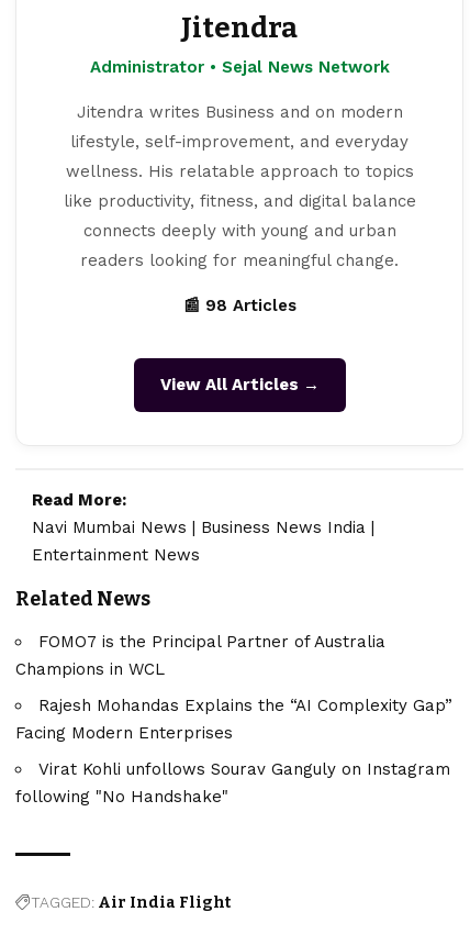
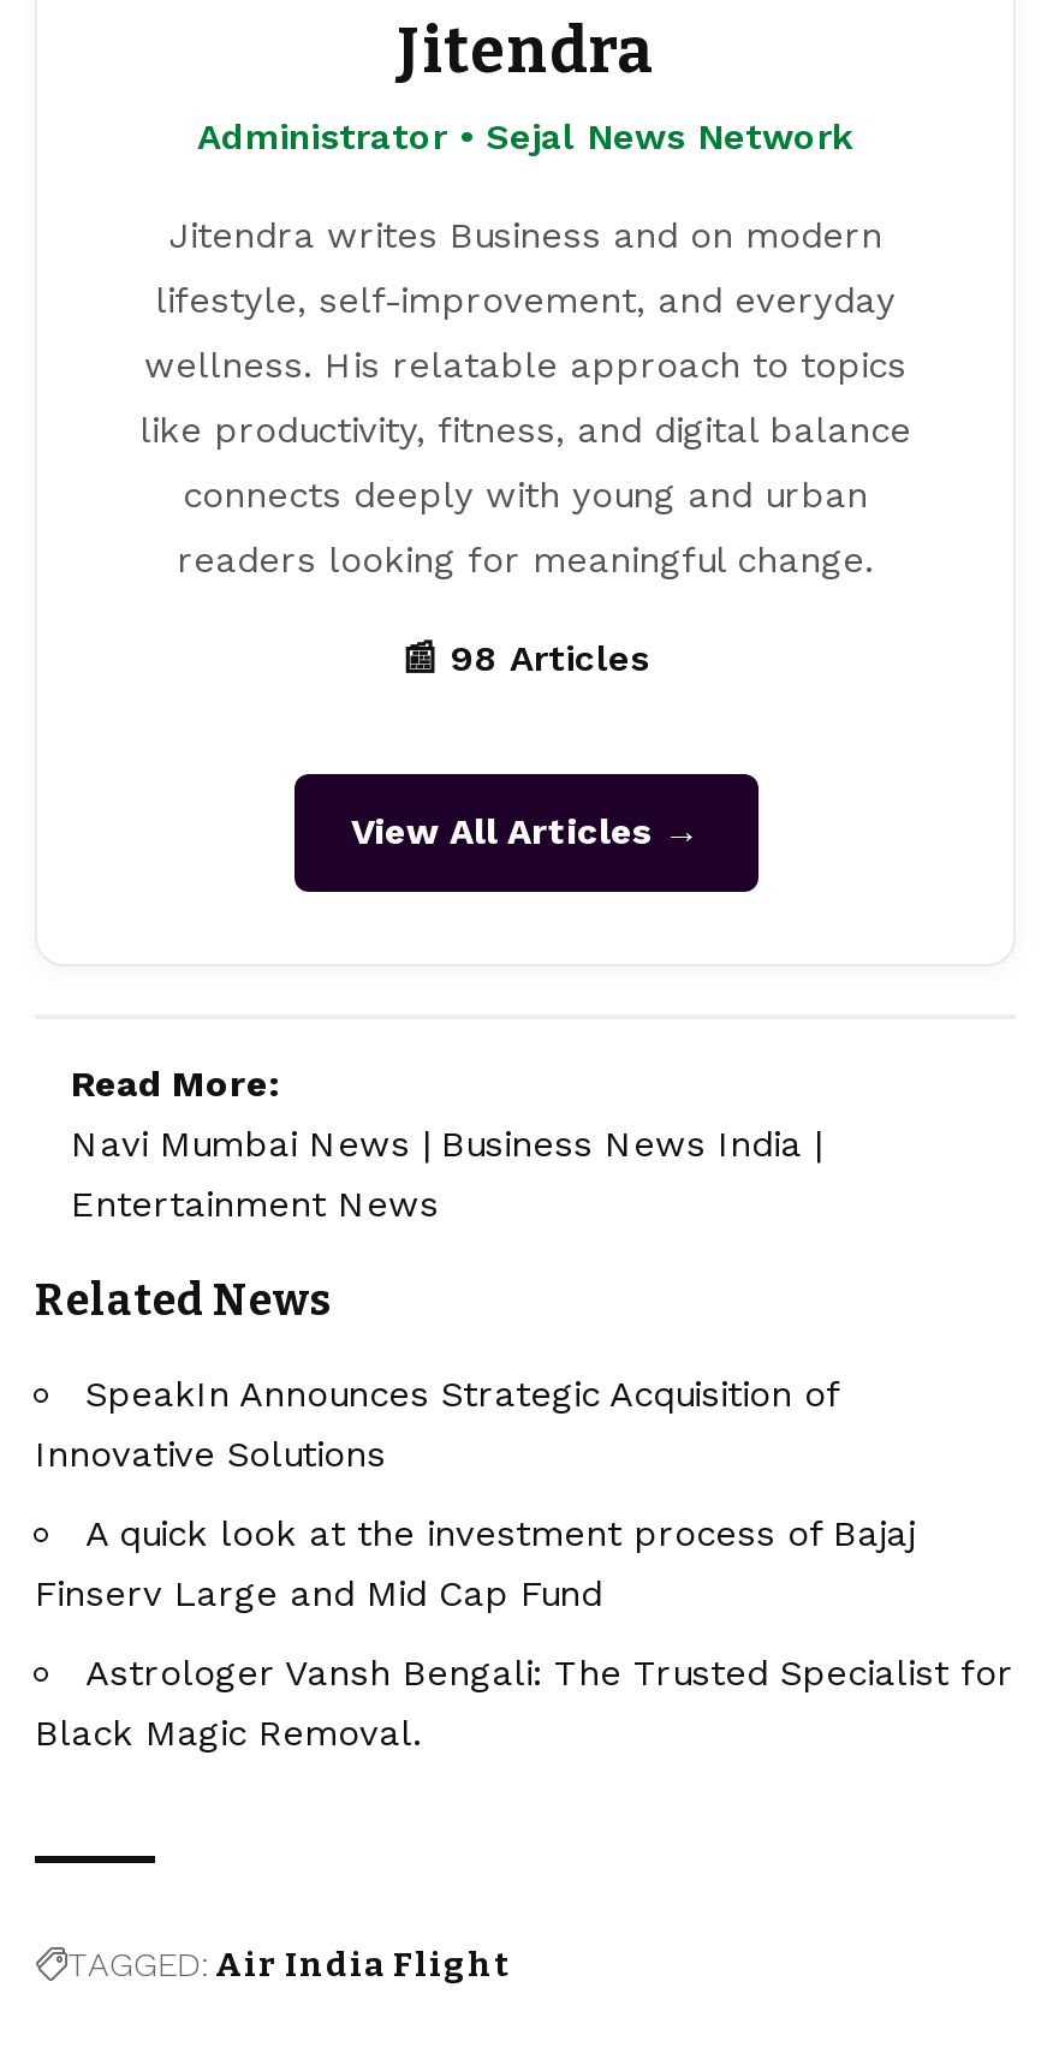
[15,632,385,679] FOMO7 is the Principal Partner of Australia | Champions in WCL -> [35,1373,838,1477] SpeakIn Announces Strategic Acquisition of | Innovative Solutions
[15,696,452,743] Rajesh Mohandas Explains the “AI Complexity Gap” | Facing Modern Enterprises -> [35,1513,915,1616] A quick look at the investment process of Bajaj | Finserv Large and Mid Cap Fund
[15,760,450,807] Virat Kohli unfollows Sourav Ganguly on Instagram | following "No Handshake" -> [35,1652,1013,1756] Astrologer Vansh Bengali: The Trusted Specialist for | Black Magic Removal.

